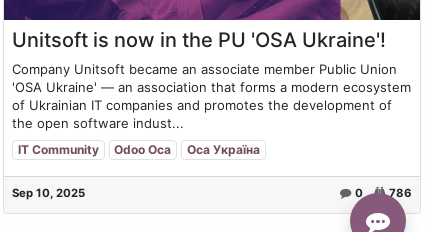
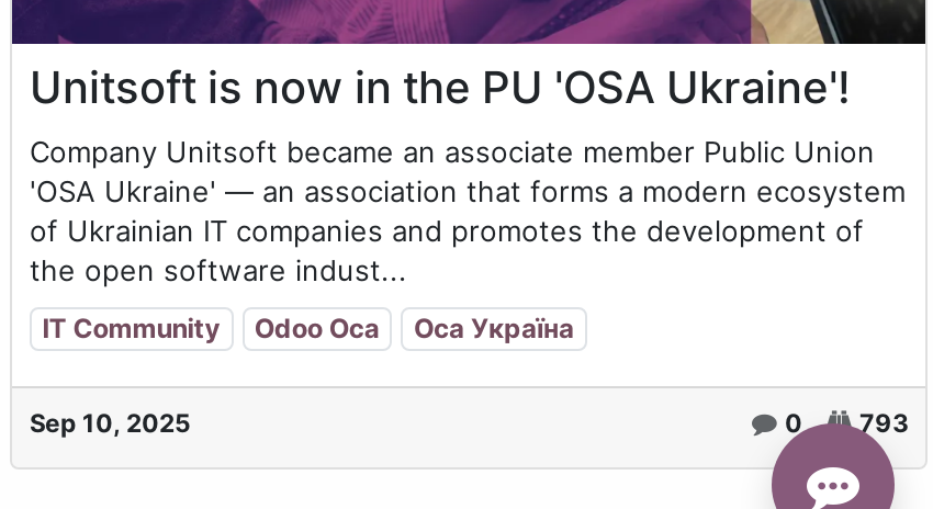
[355,186,412,200] 0 786 -> [785,408,908,439] 0 793

